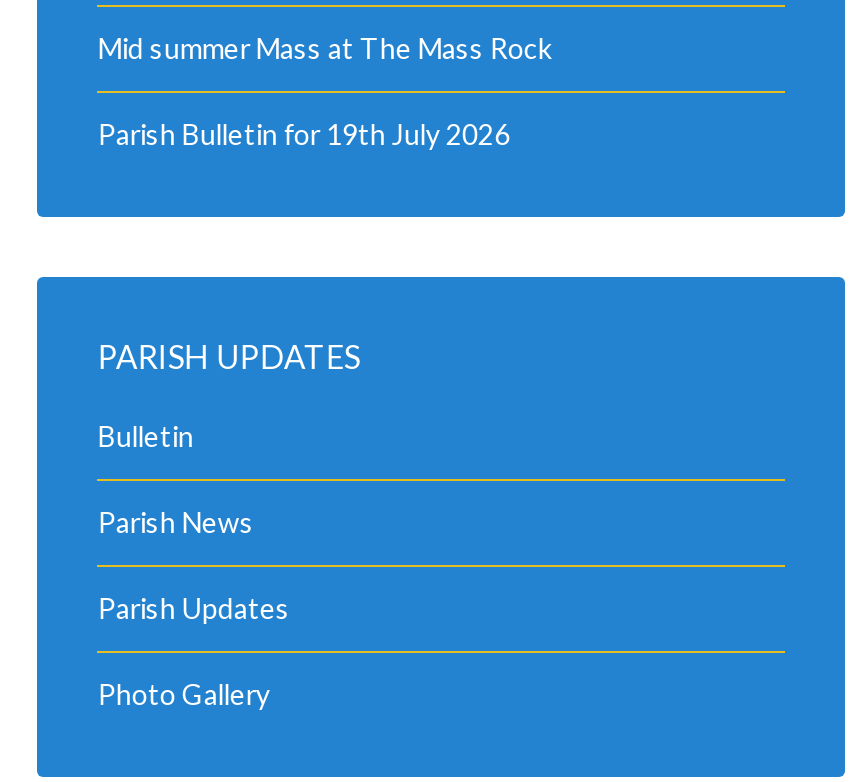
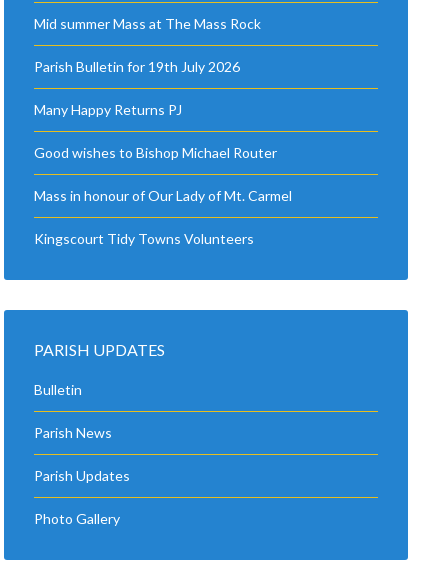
none -> [34,101,292,247] Many Happy Returns PJ | Good wishes to Bishop Michael Router | Mass in honour of Our Lady of Mt. Carmel | Kingscourt Tidy Towns Volunteers

